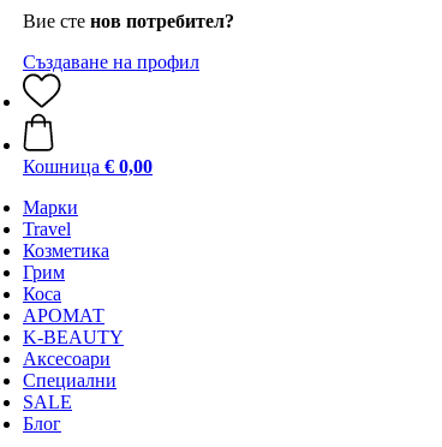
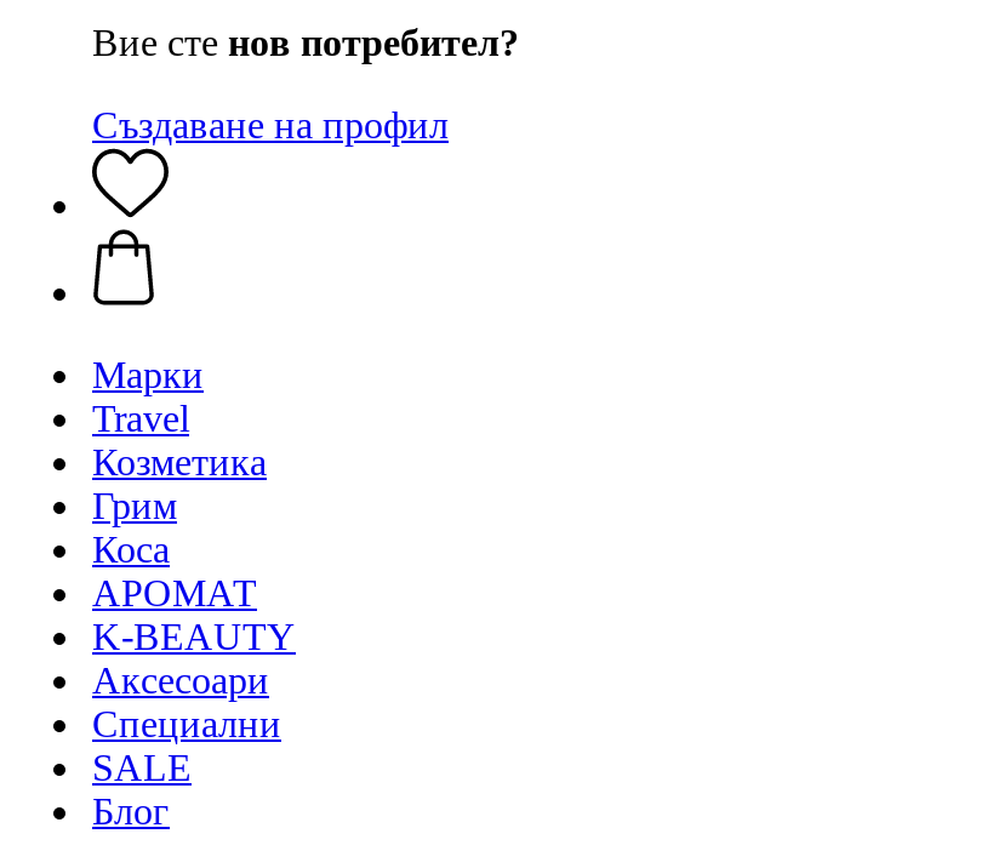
[23,156,153,177] Кошница € 0,00 -> none

